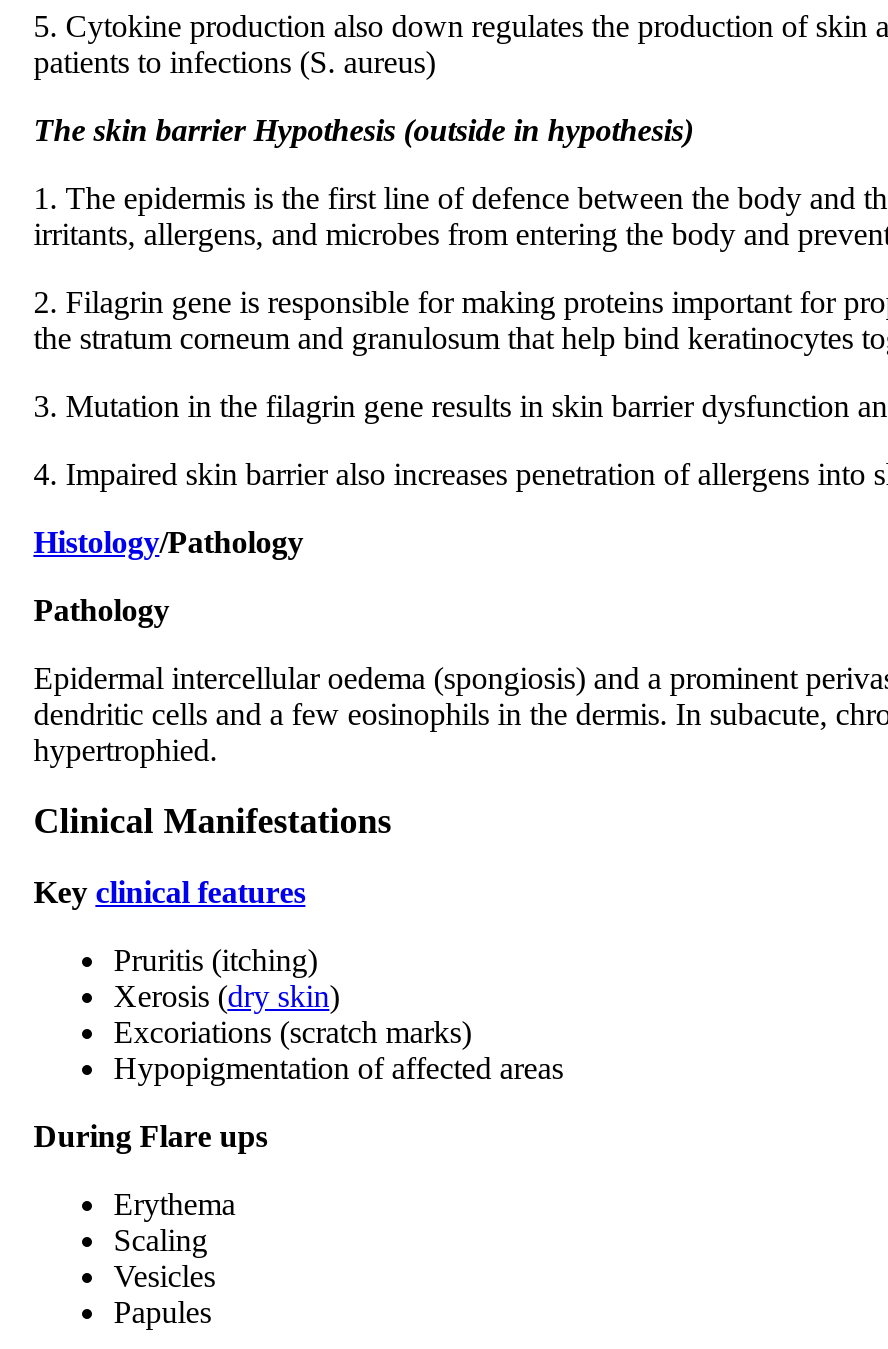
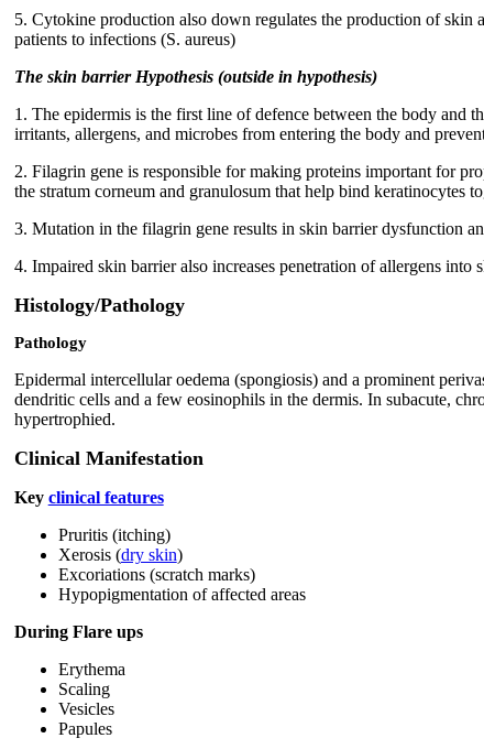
[33,802,391,842] Clinical Manifestations -> [14,448,203,470] Clinical Manifestation

